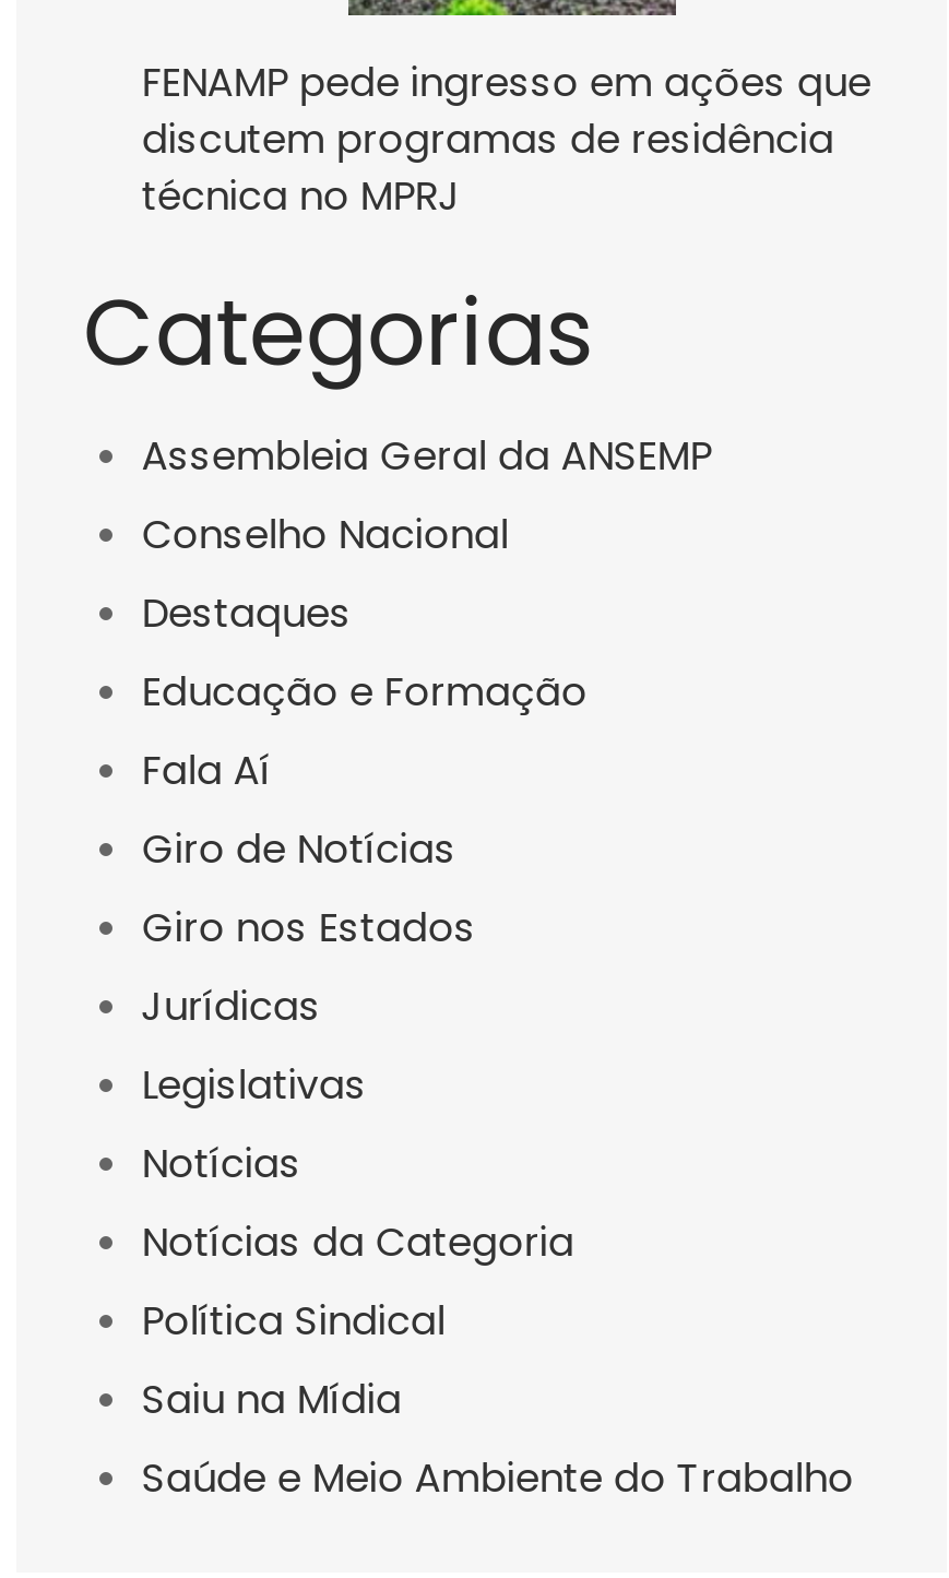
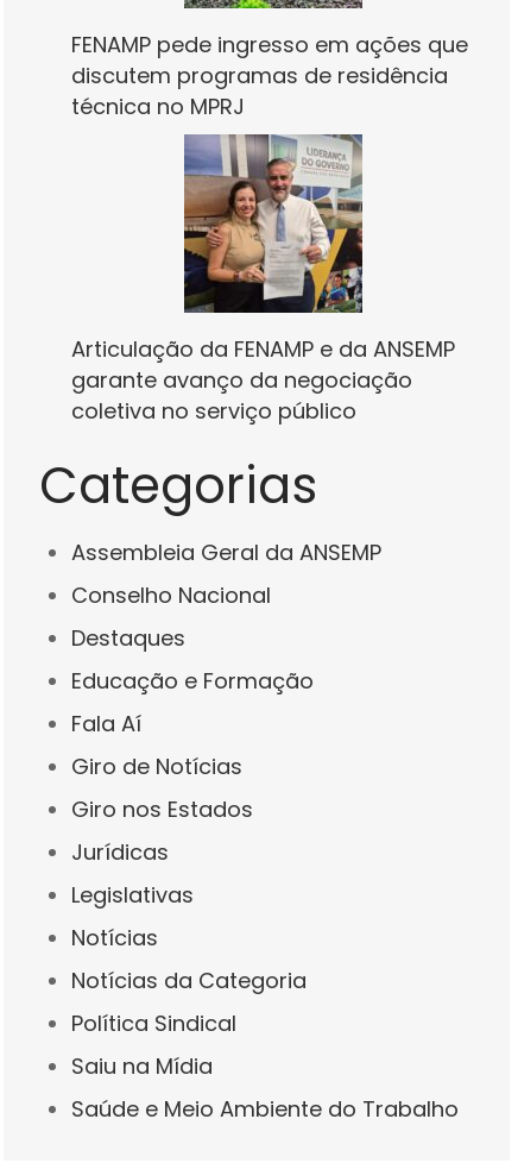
none -> [72,133,455,425] [image] | Articulação da FENAMP e da ANSEMP | garante avanço da negociação | coletiva no serviço público

